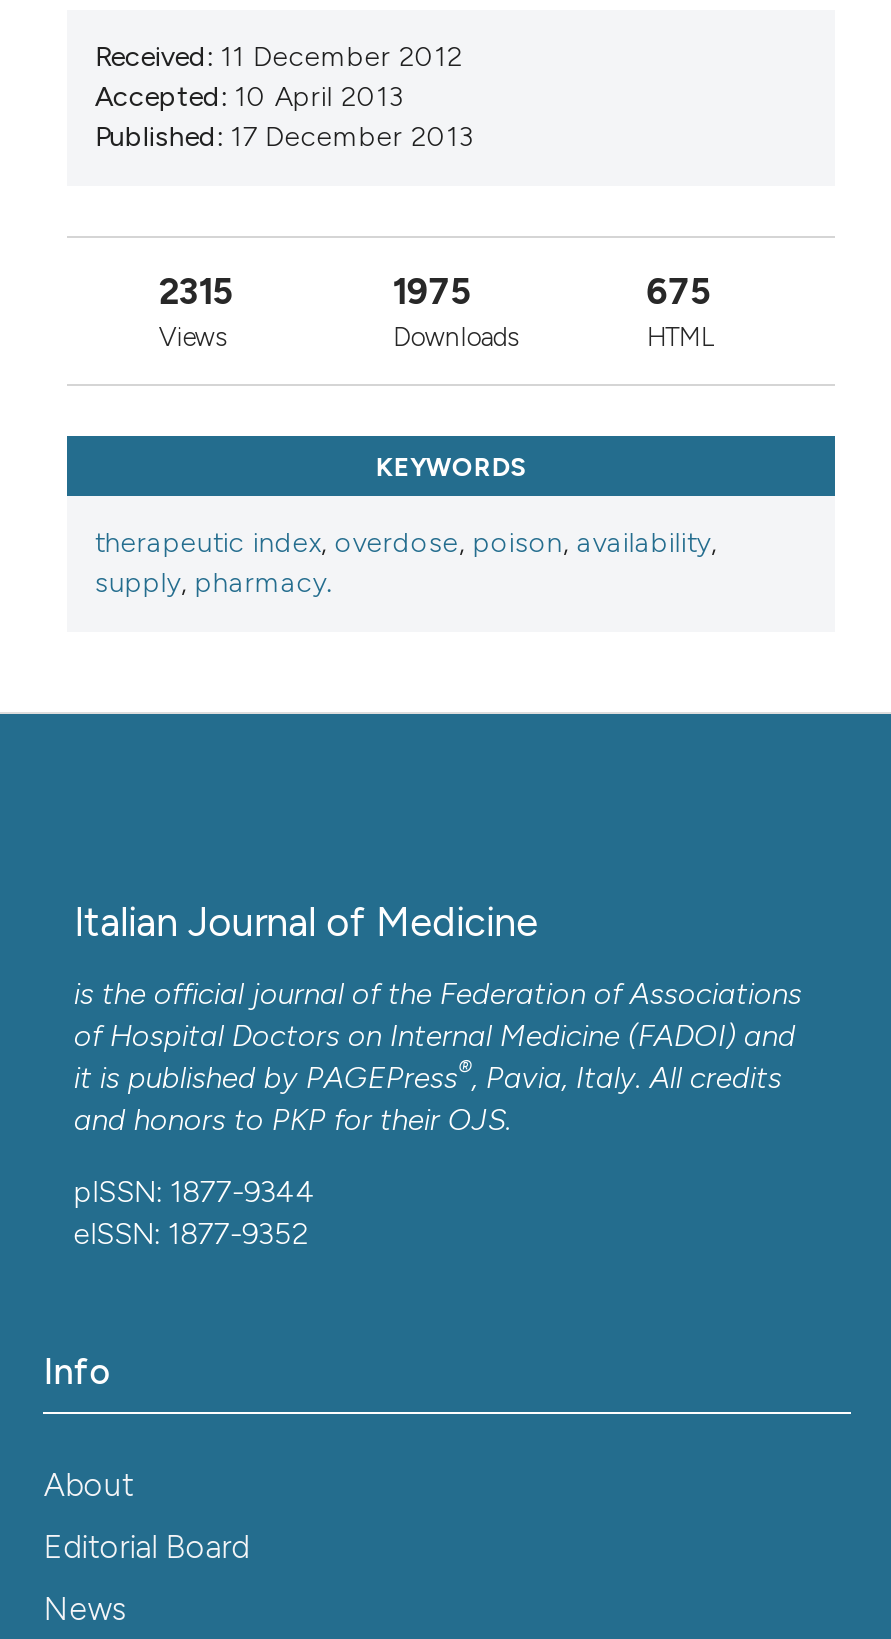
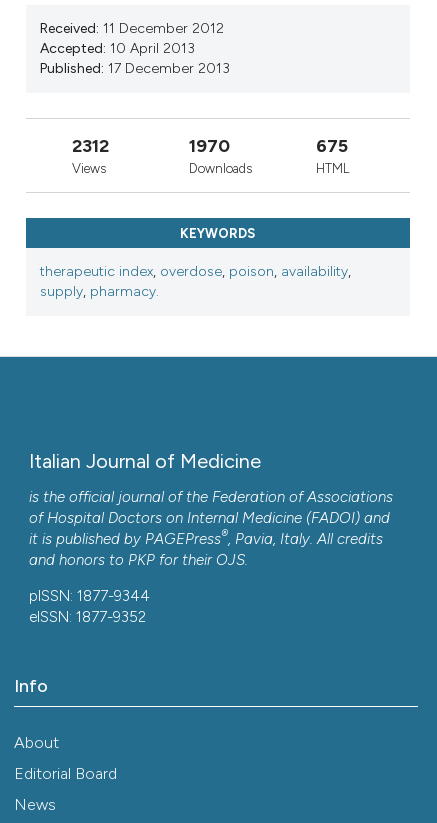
[159,270,233,314] 2315 -> [72,135,109,157] 2312
[393,270,471,314] 1975 -> [189,135,230,157] 1970

